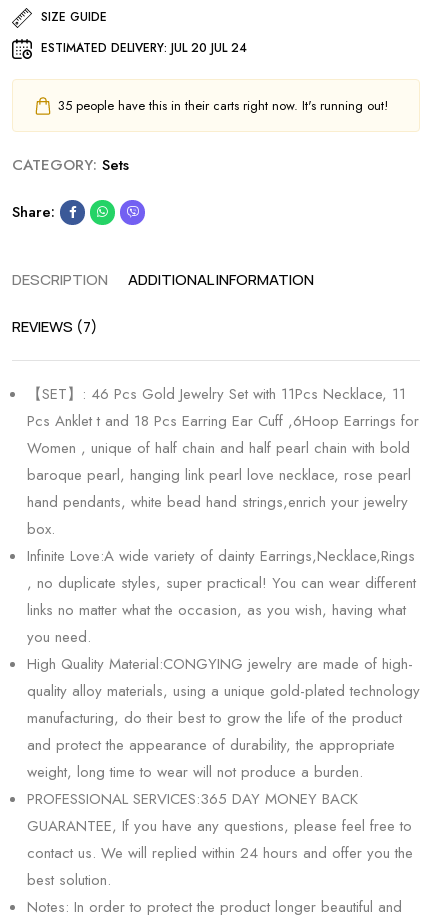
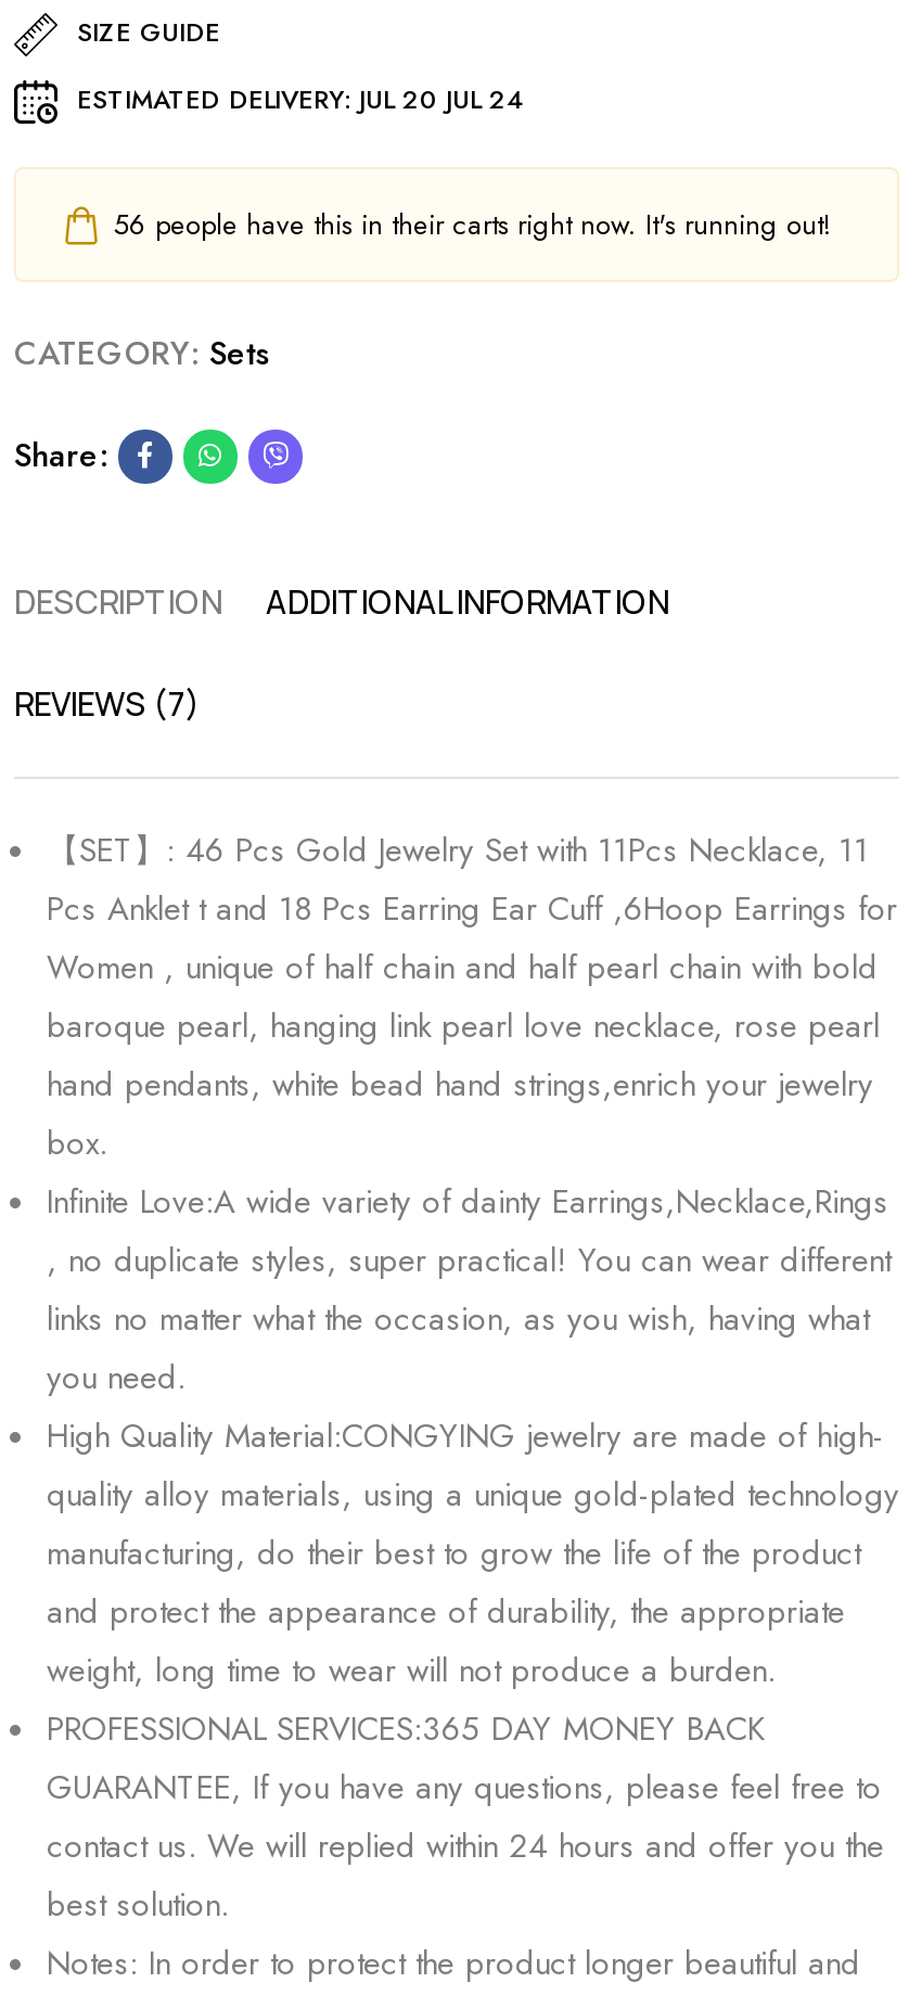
[58,96,388,115] 35 people have this in their carts right now. It's running out! -> [114,204,832,245] 56 people have this in their carts right now. It's running out!

